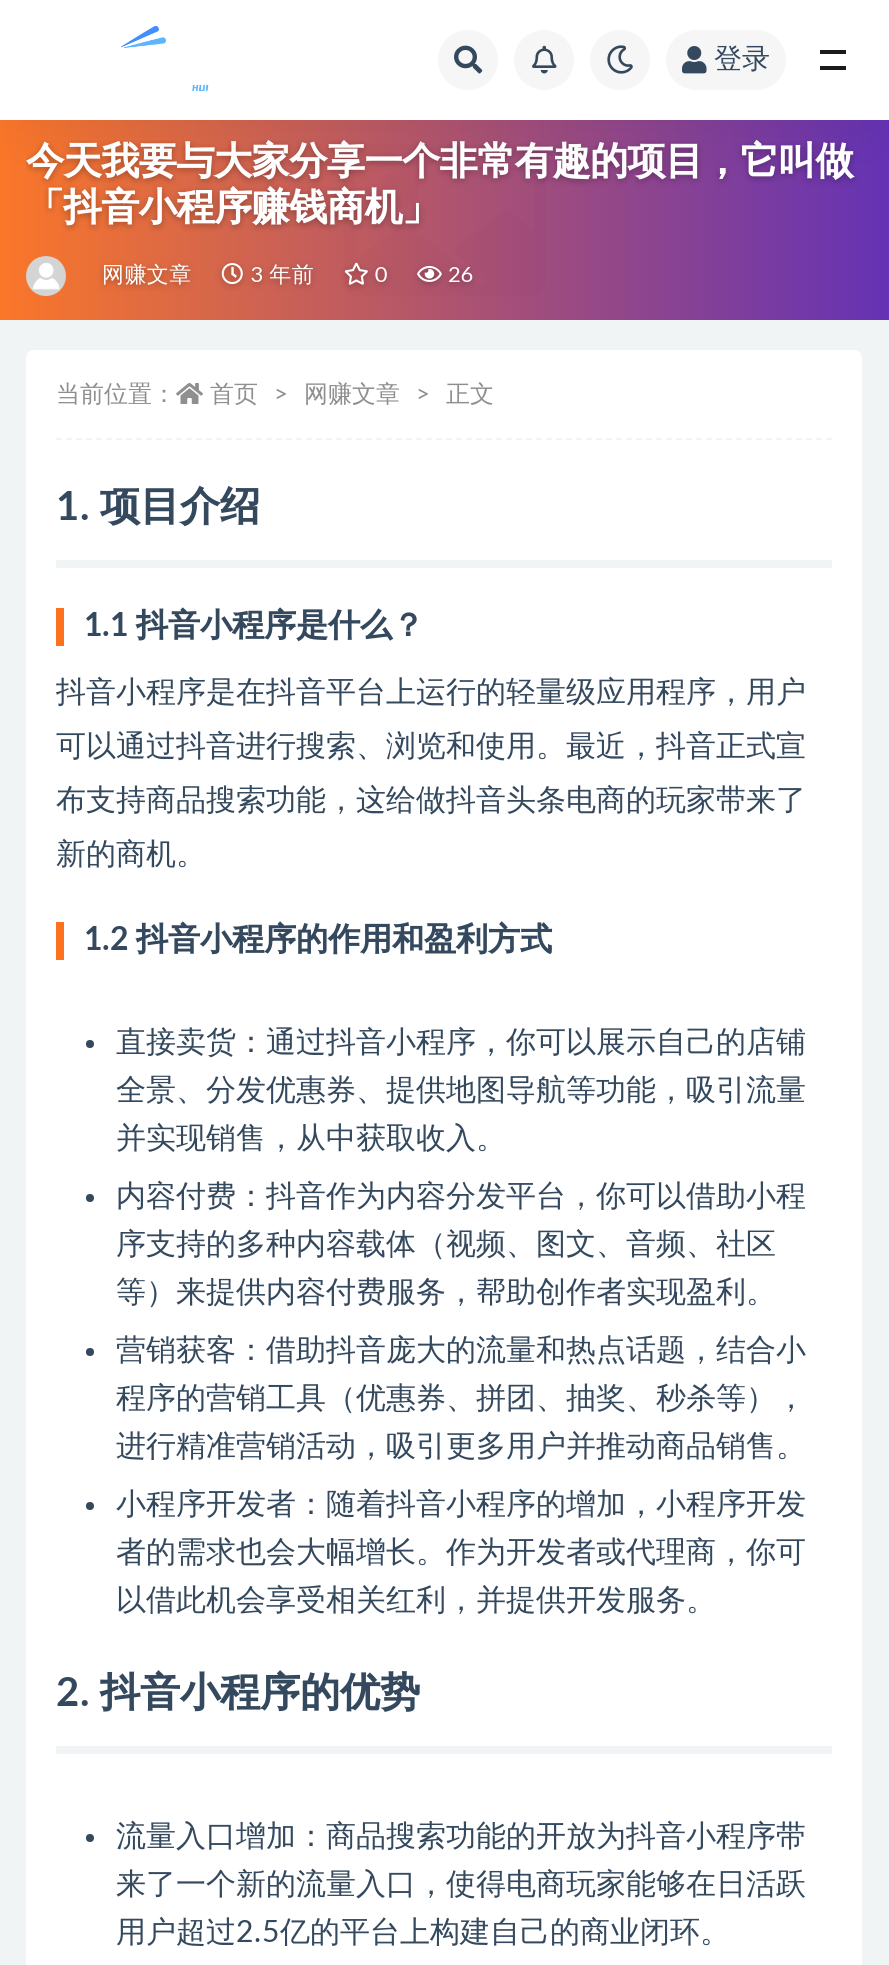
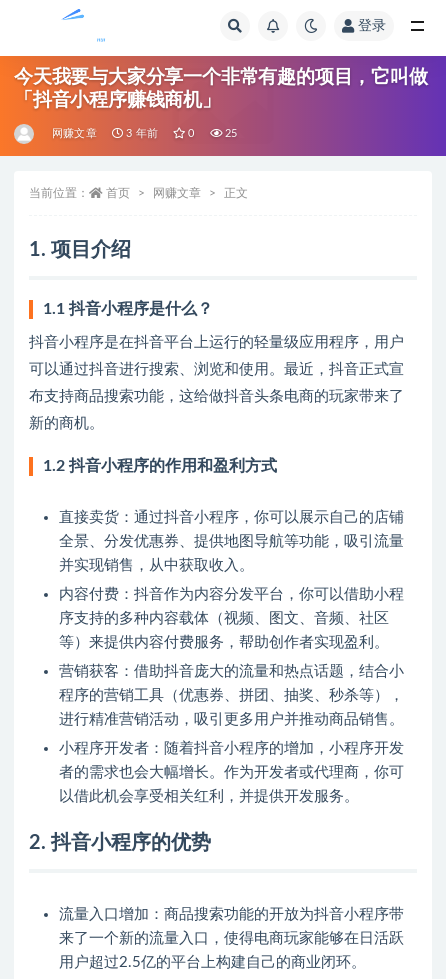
[442,264,473,286] 26 -> [222,128,237,139] 25

